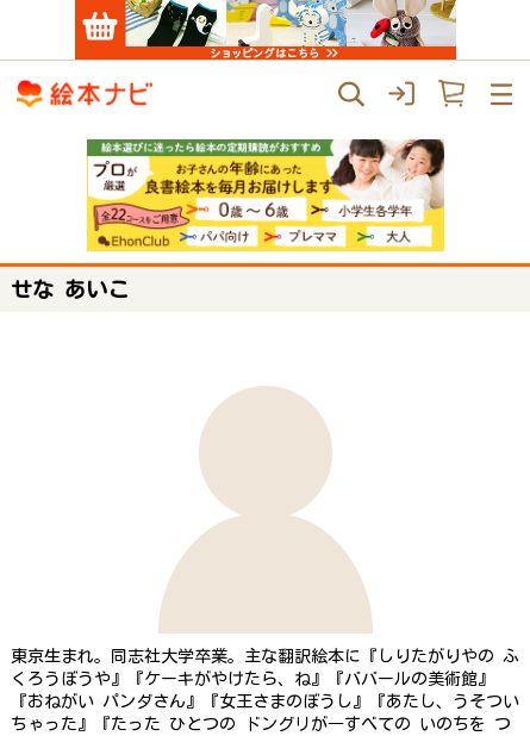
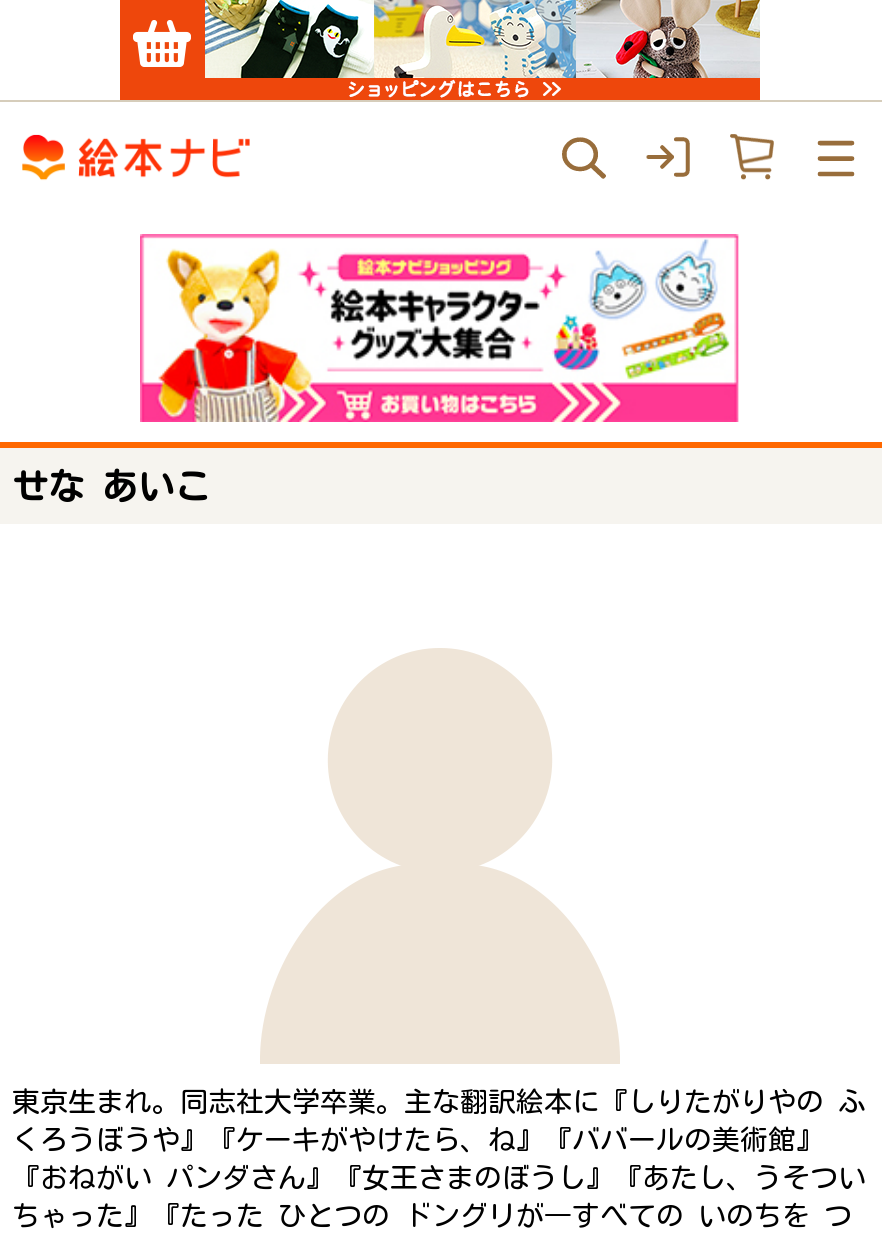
[86,138,445,252] [image] -> [138,232,740,424] [image]

